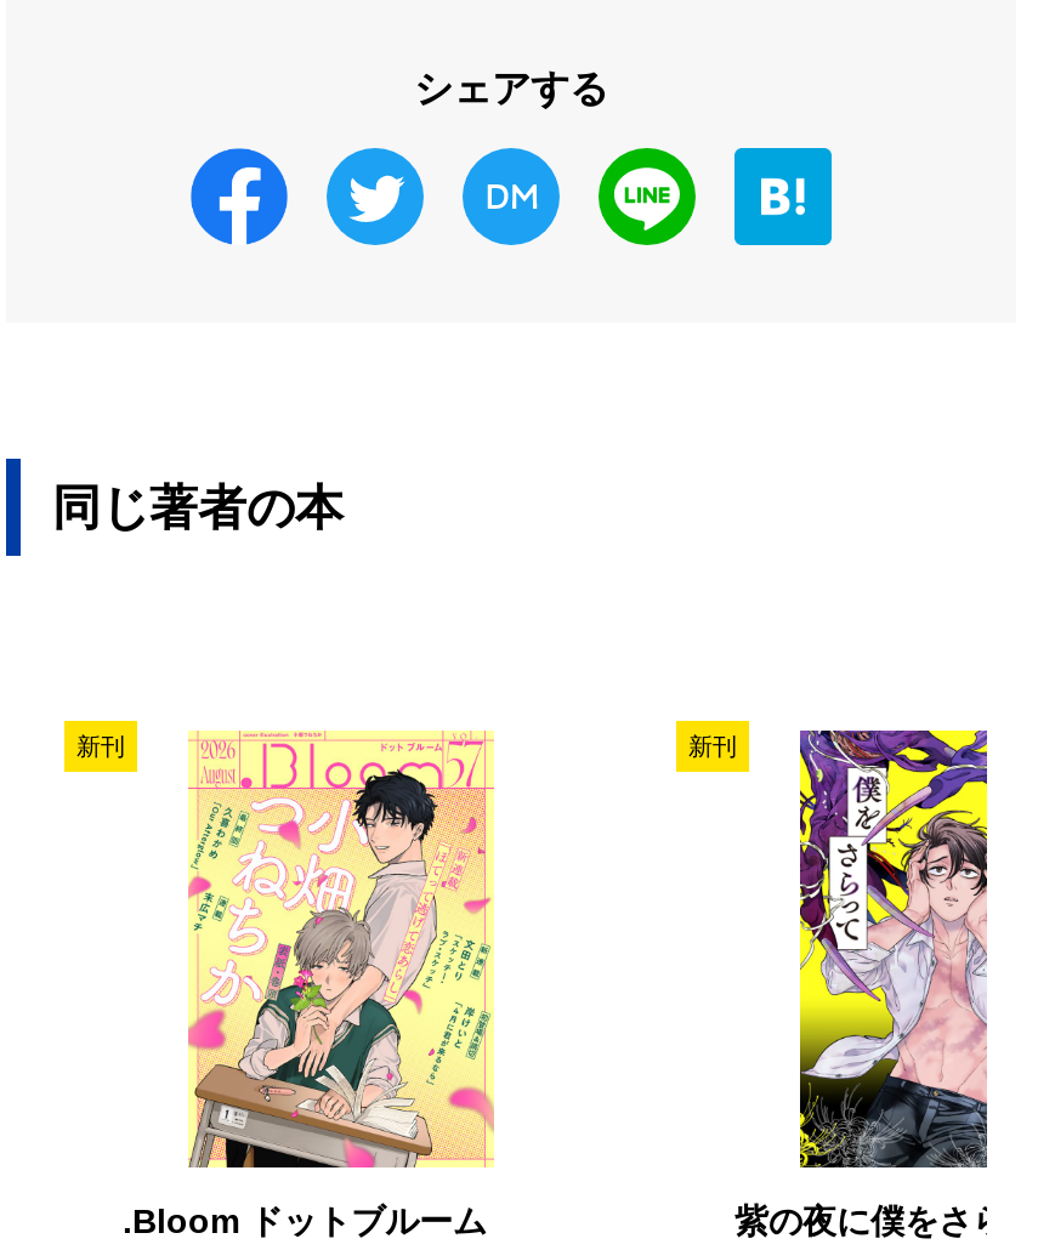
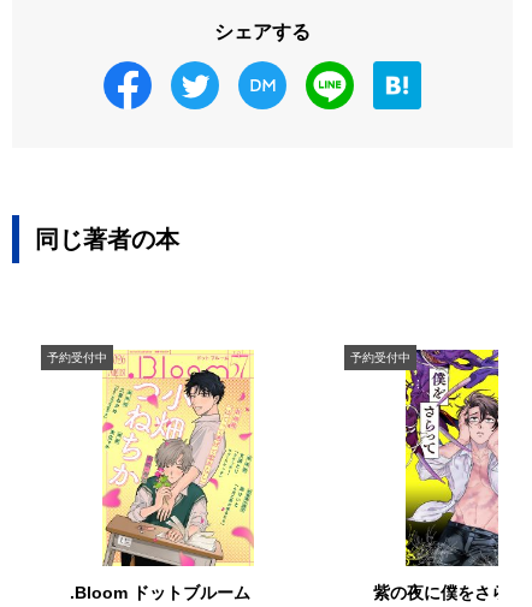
[76,734,125,761] 新刊 -> [47,351,107,365] 予約受付中
[688,734,737,761] 新刊 -> [350,351,410,365] 予約受付中

